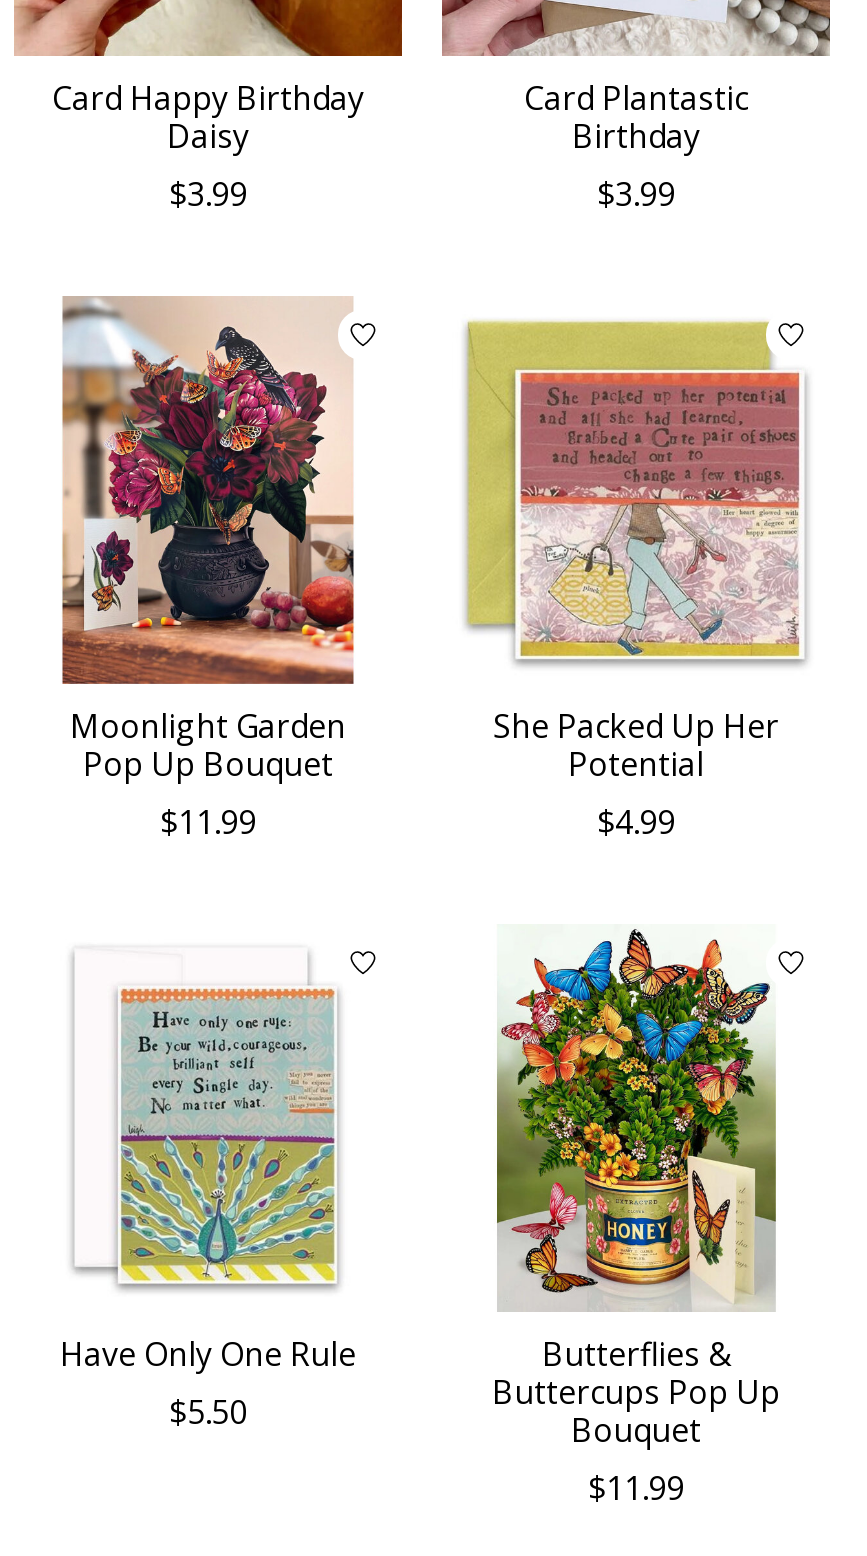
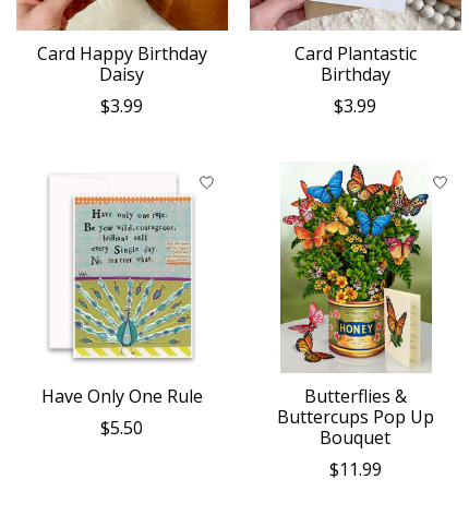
[60,296,356,844] [image] | Moonlight Garden | Pop Up Bouquet | $11.99 -> none
[464,302,808,844] [image] | She Packed Up Her | Potential | $4.99 -> none

